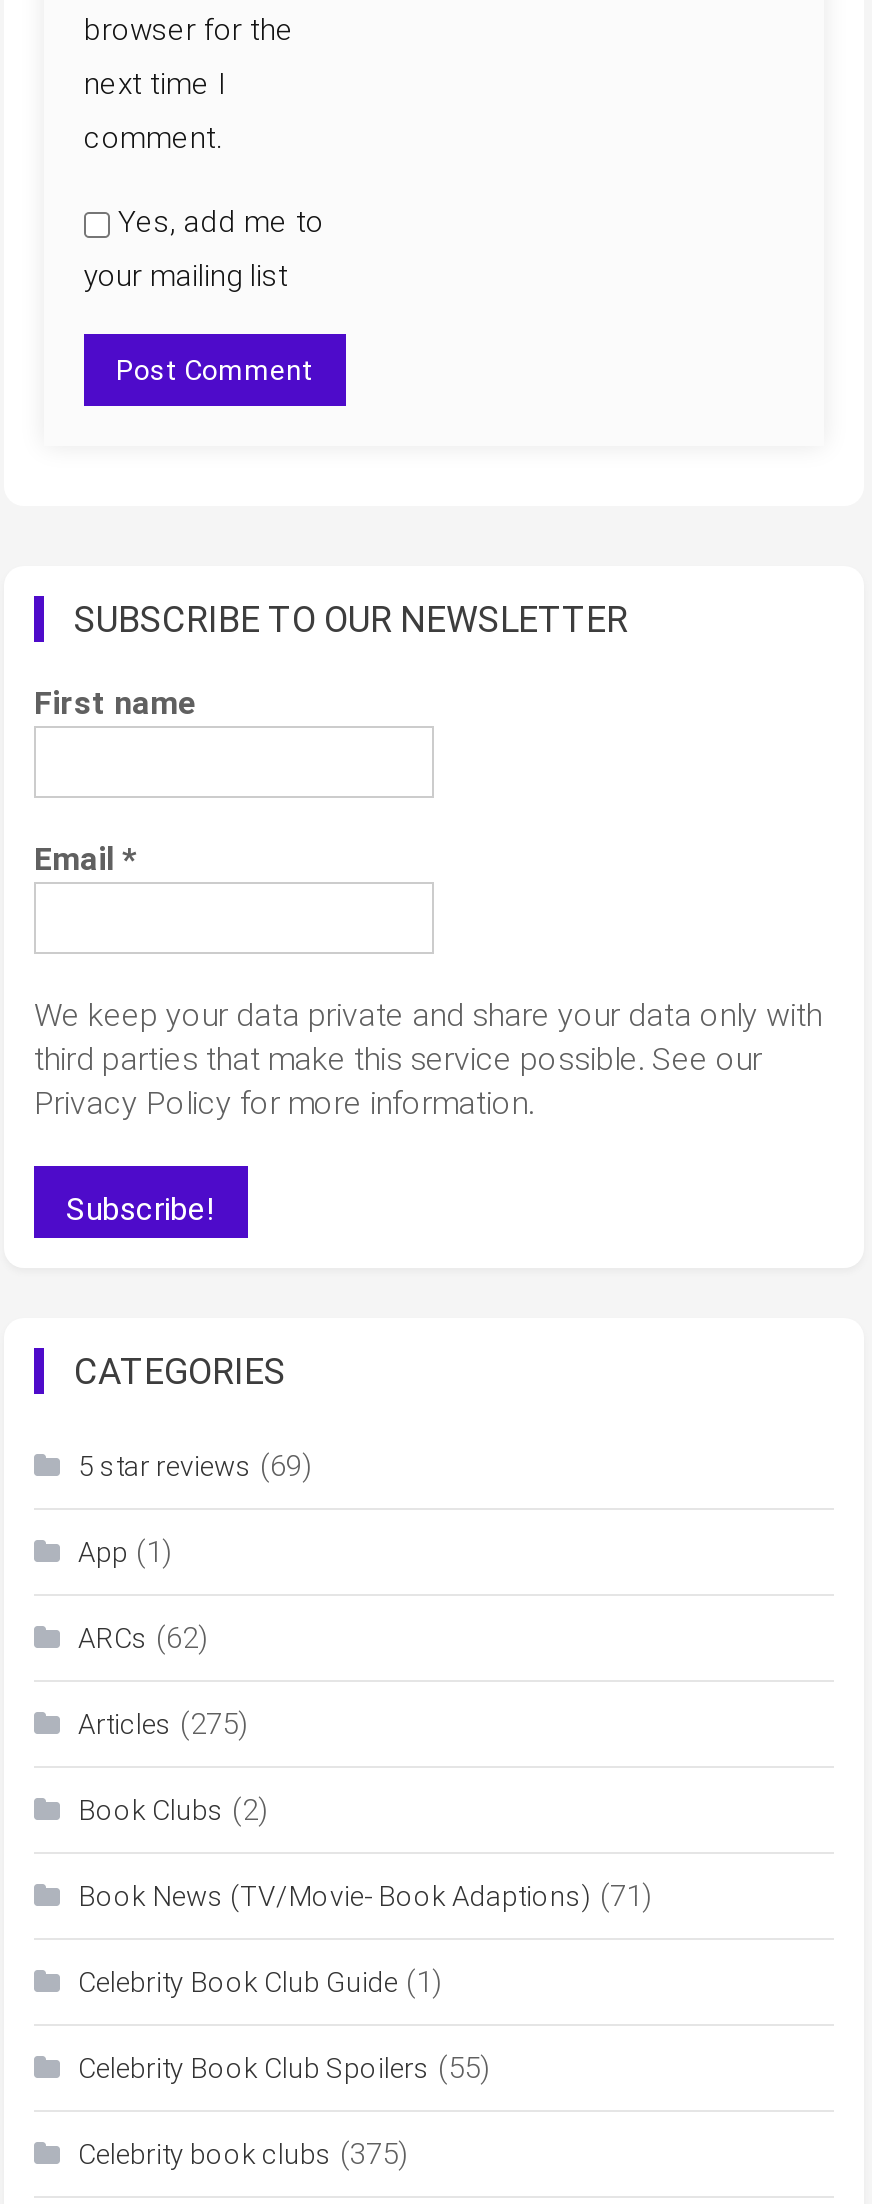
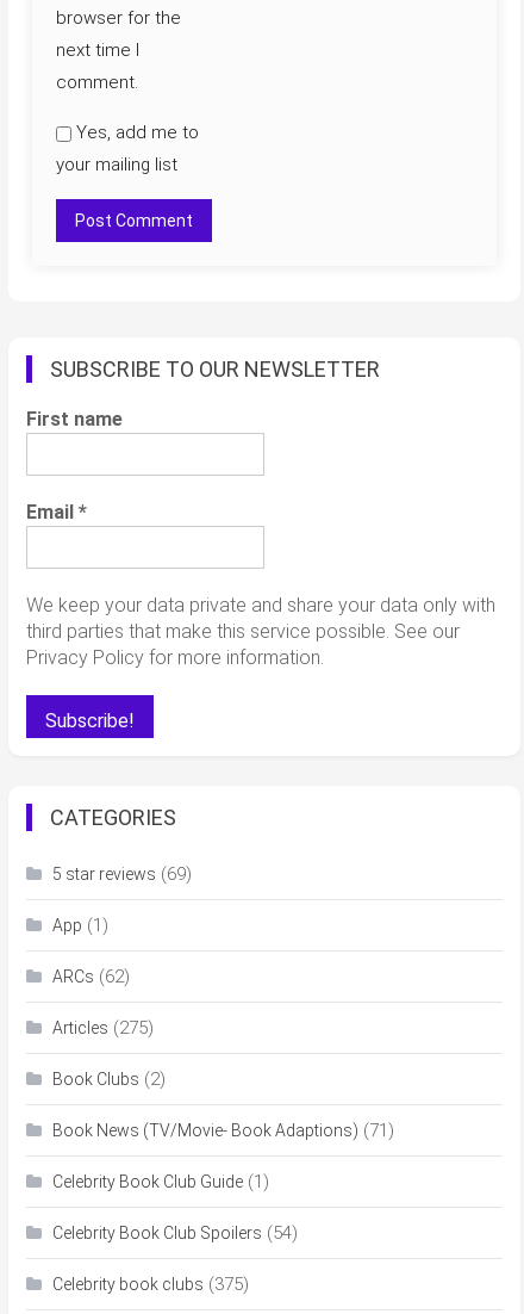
[78,2050,490,2086] Celebrity Book Club Spoilers (55) -> [52,1222,298,1244] Celebrity Book Club Spoilers (54)

